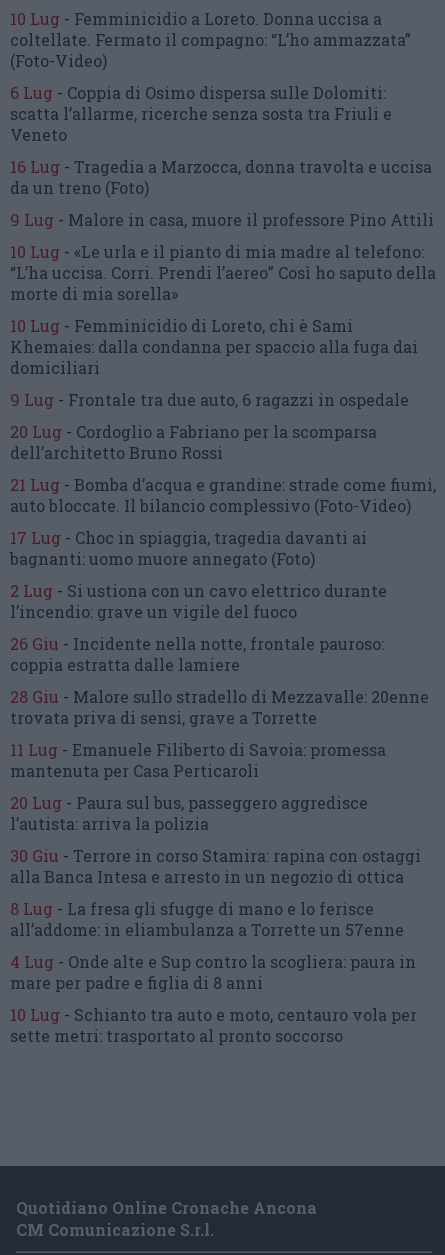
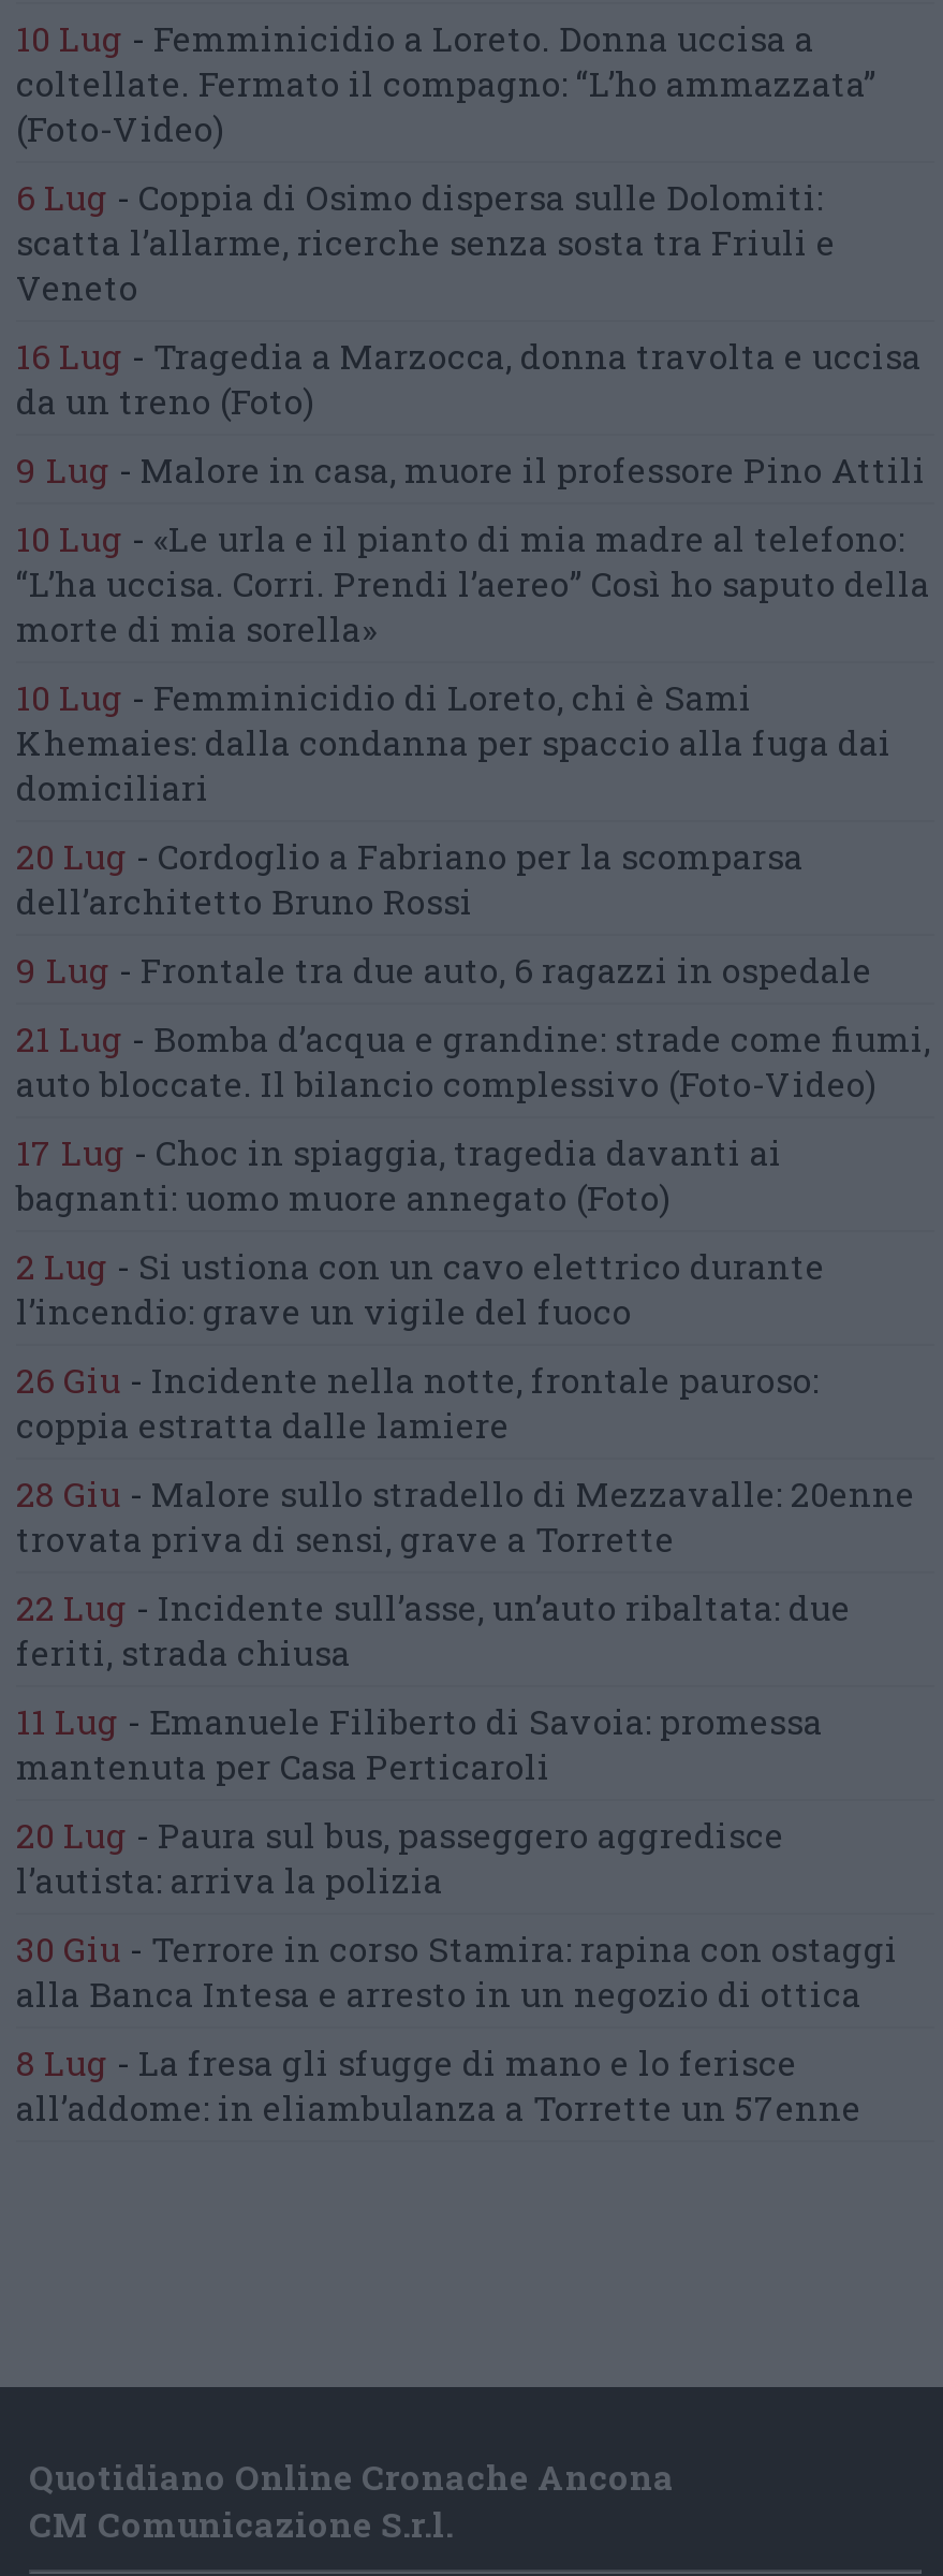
moved [10,389,409,410] -> [16,946,872,991]: 9 Lug - Frontale tra due auto, 6 ragazzi in ospedale
none -> [16,1584,851,1674] 22 Lug - Incidente sull’asse, un’auto ribaltata: due | feriti, strada chiusa
moved [10,739,421,940] -> [16,1698,898,2129]: 11 Lug - Emanuele Filiberto di Savoia: promessa | mantenuta per Casa Perticaroli | 20 Lug - Paura sul bus, passeggero aggredisce | l’autista: arriva la polizia | 30 Giu - Terrore in corso Stamira: rapina con ostaggi | alla Banca Intesa e arresto in un negozio di ottica | 8 Lug - La fresa gli sfugge di mano e lo ferisce | all’addome: in eliambulanza a Torrette un 57enne
[10,951,417,1046] 4 Lug - Onde alte e Sup contro la scogliera: paura in | mare per padre e figlia di 8 anni | 10 Lug - Schianto tra auto e moto, centauro vola per | sette metri: trasportato al pronto soccorso -> none

